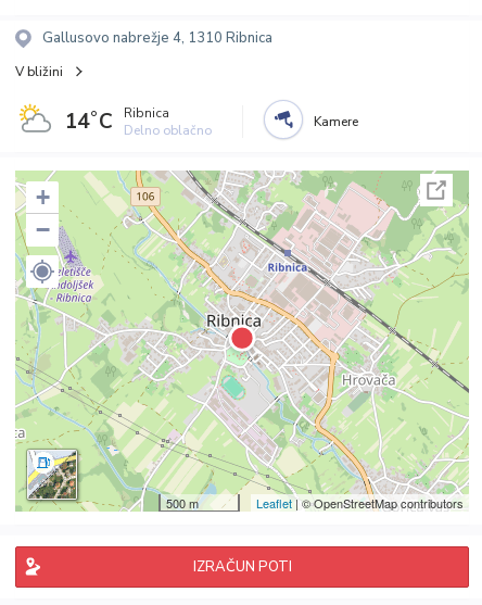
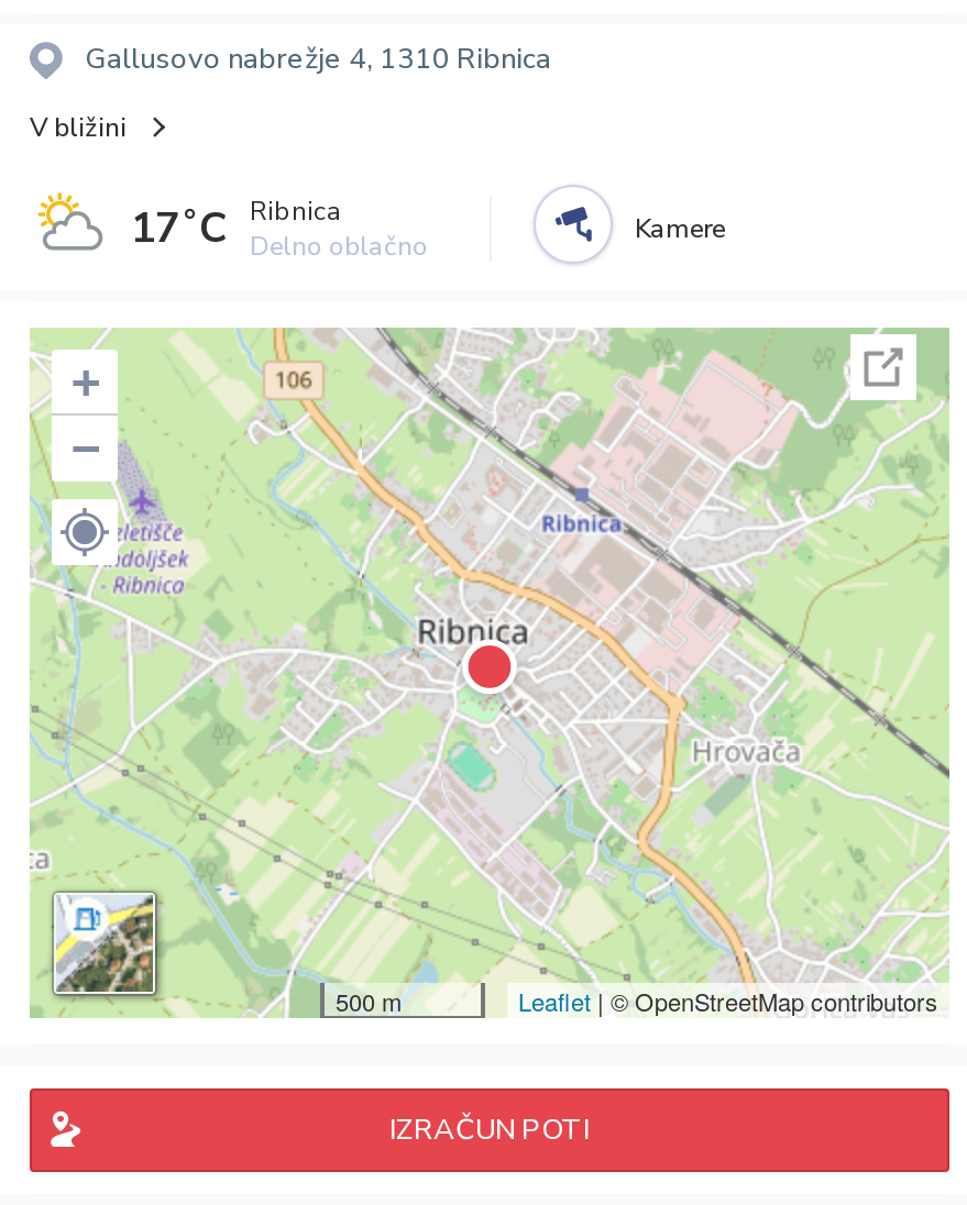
[65,104,212,139] 14˚C Ribnica Delno oblačno -> [131,194,428,264] 17˚C Ribnica Delno oblačno

